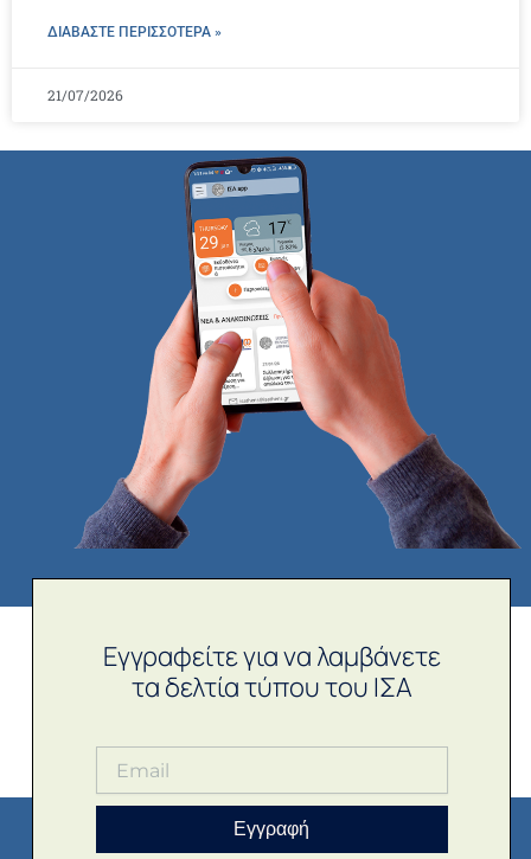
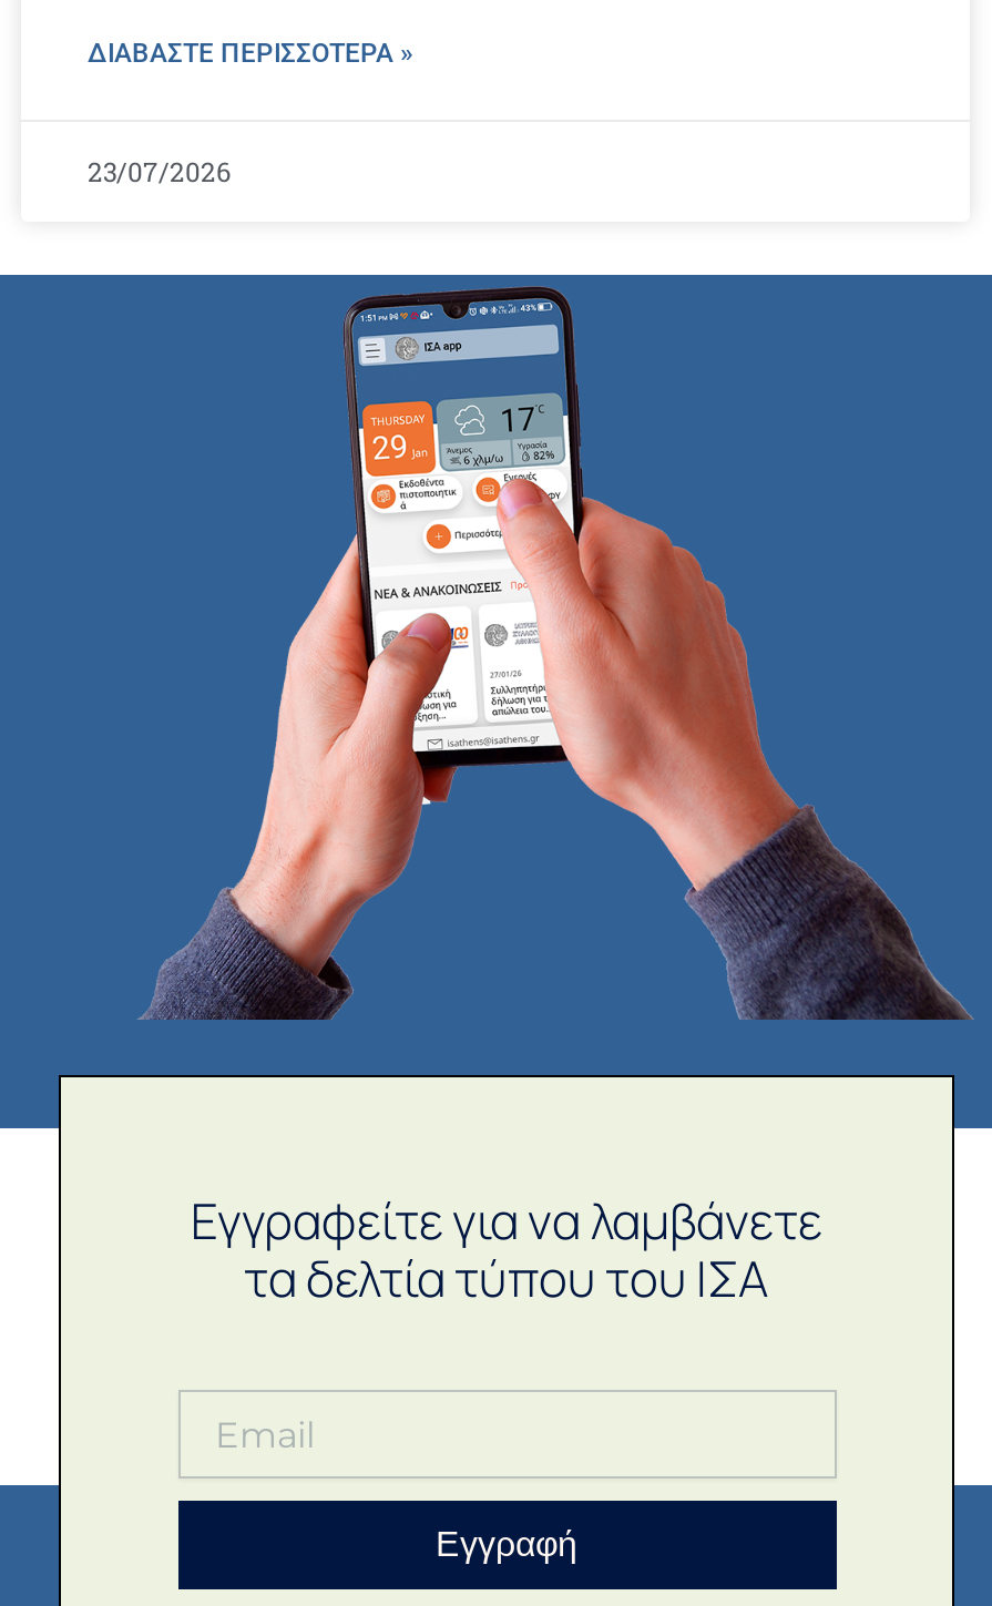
[47,85,123,104] 21/07/2026 -> [88,153,232,188] 23/07/2026

